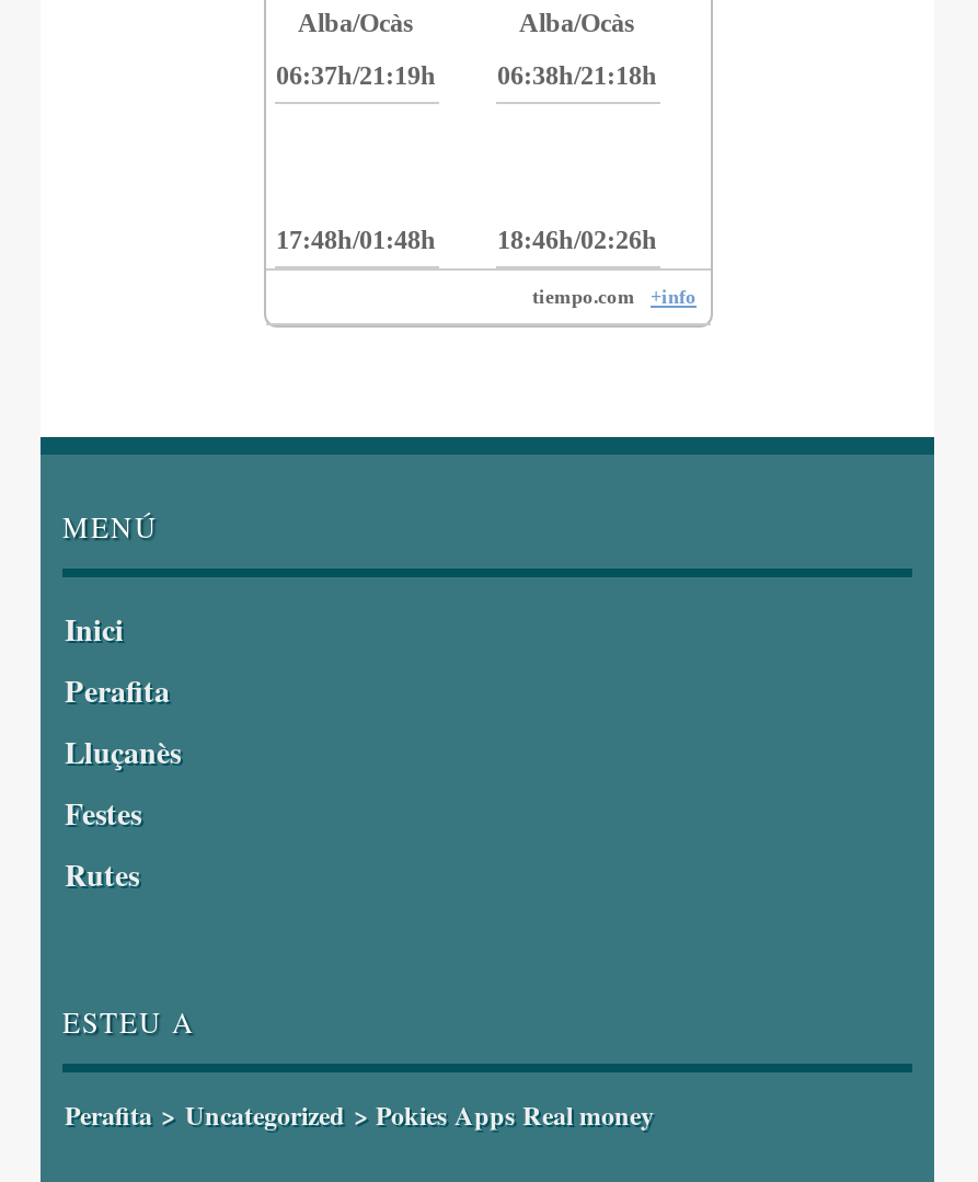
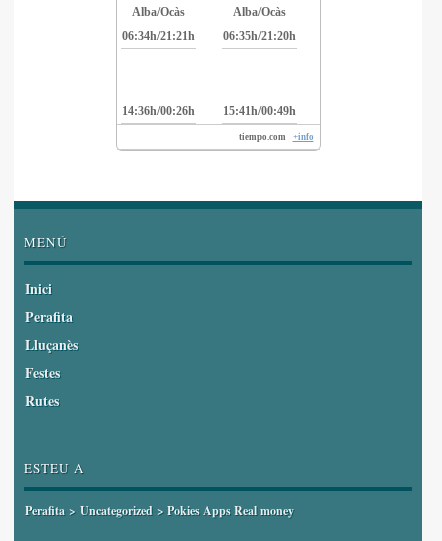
[276,62,436,92] 06:37h/21:19h -> [121,29,194,43] 06:34h/21:21h
[497,62,657,92] 06:38h/21:18h -> [222,29,295,43] 06:35h/21:20h
[276,226,436,257] 17:48h/01:48h -> [121,104,194,118] 14:36h/00:26h
[497,226,657,257] 18:46h/02:26h -> [222,104,295,118] 15:41h/00:49h

